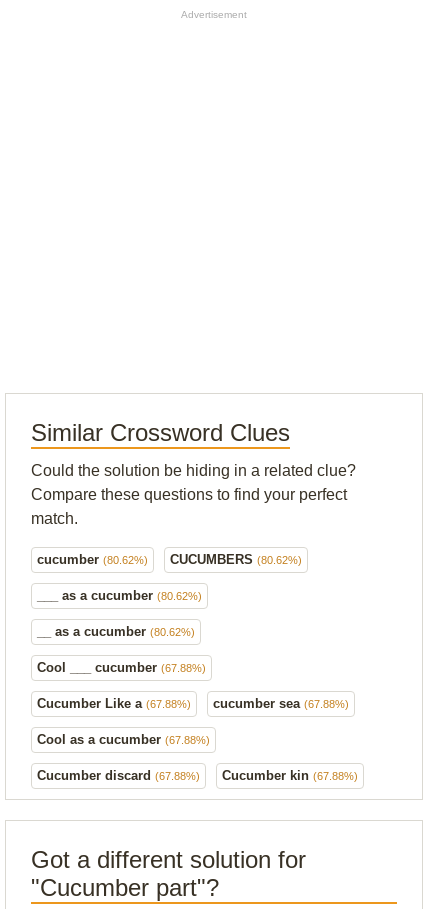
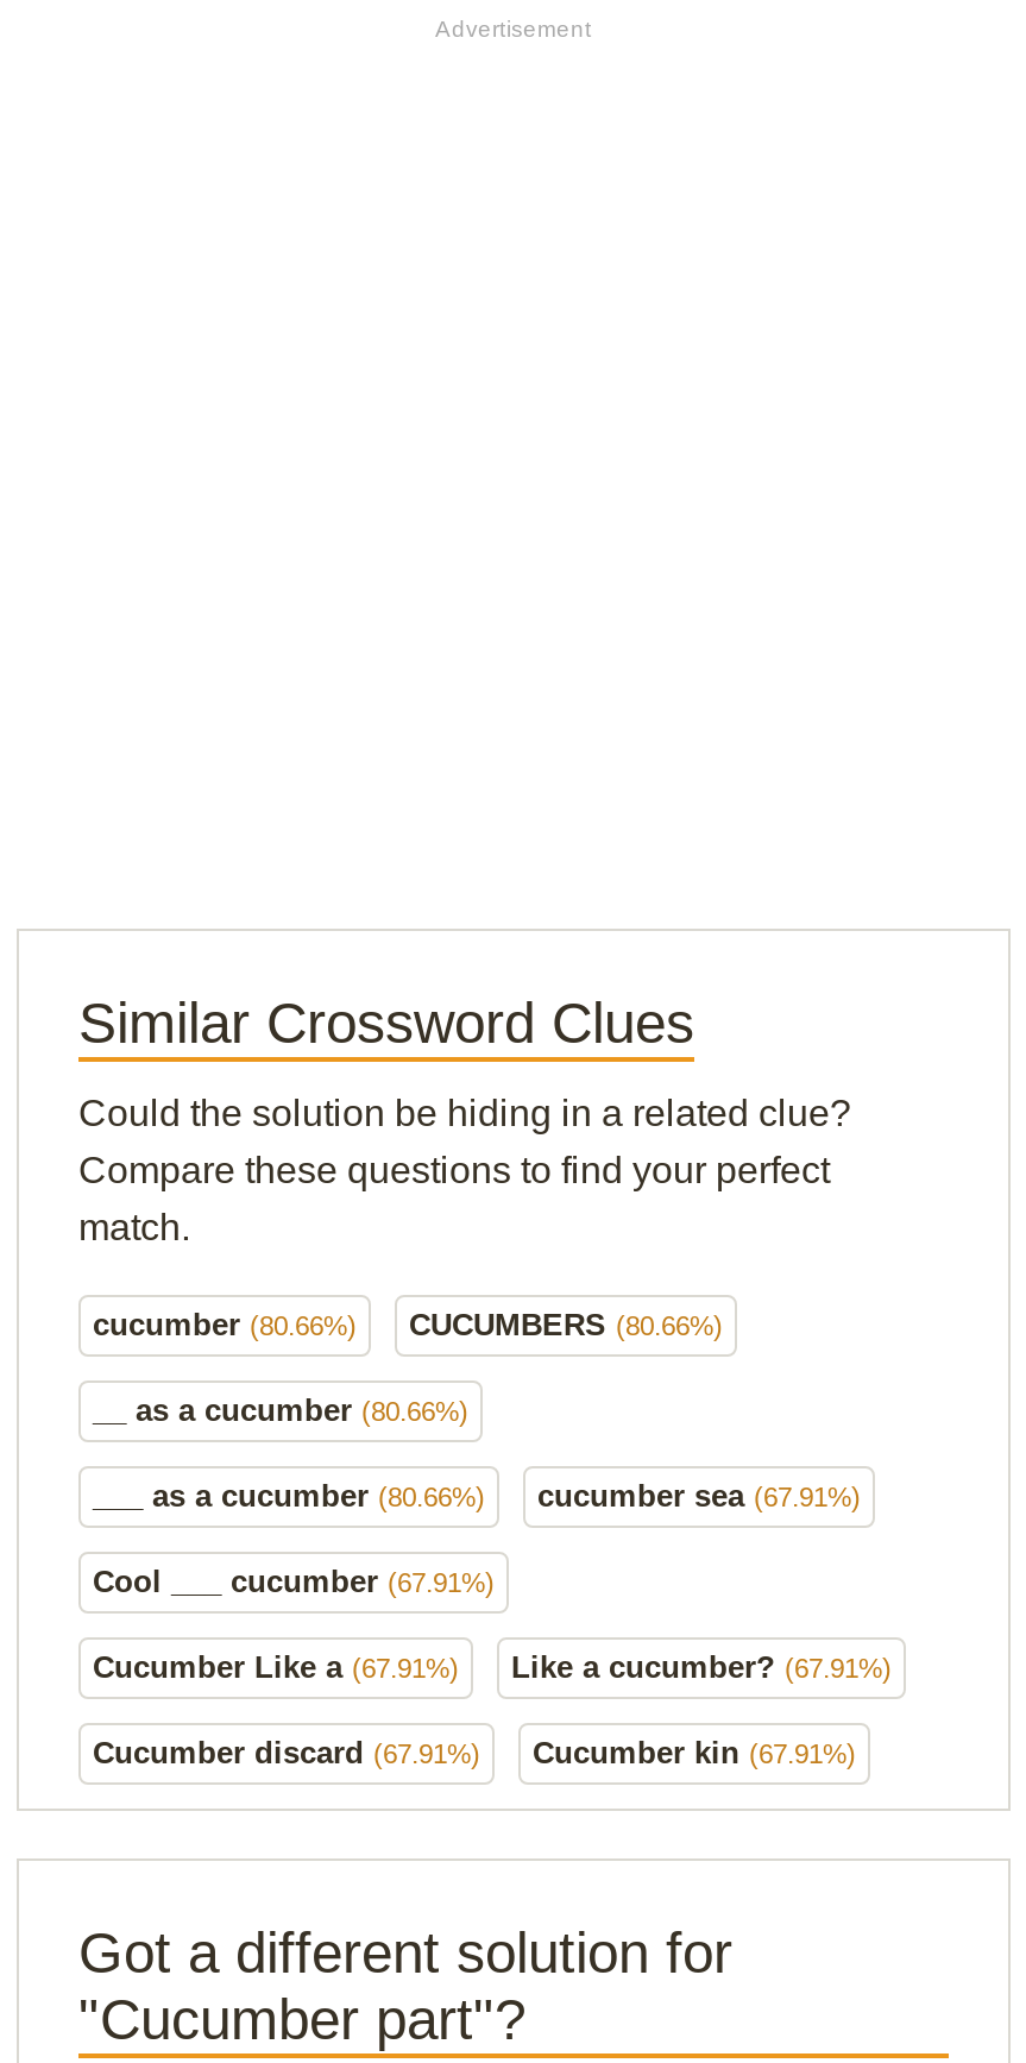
[37,552,358,783] cucumber (80.62%) | CUCUMBERS (80.62%) | ___ as a cucumber (80.62%) | __ as a cucumber (80.62%) | Cool ___ cucumber (67.88%) | Cucumber Like a (67.88%) | cucumber sea (67.88%) | Cool as a cucumber (67.88%) | Cucumber discard (67.88%) | Cucumber kin (67.88%) -> [93,1306,892,1770] cucumber (80.66%) | CUCUMBERS (80.66%) | __ as a cucumber (80.66%) | ___ as a cucumber (80.66%) | cucumber sea (67.91%) | Cool ___ cucumber (67.91%) | Cucumber Like a (67.91%) | Like a cucumber? (67.91%) | Cucumber discard (67.91%) | Cucumber kin (67.91%)

